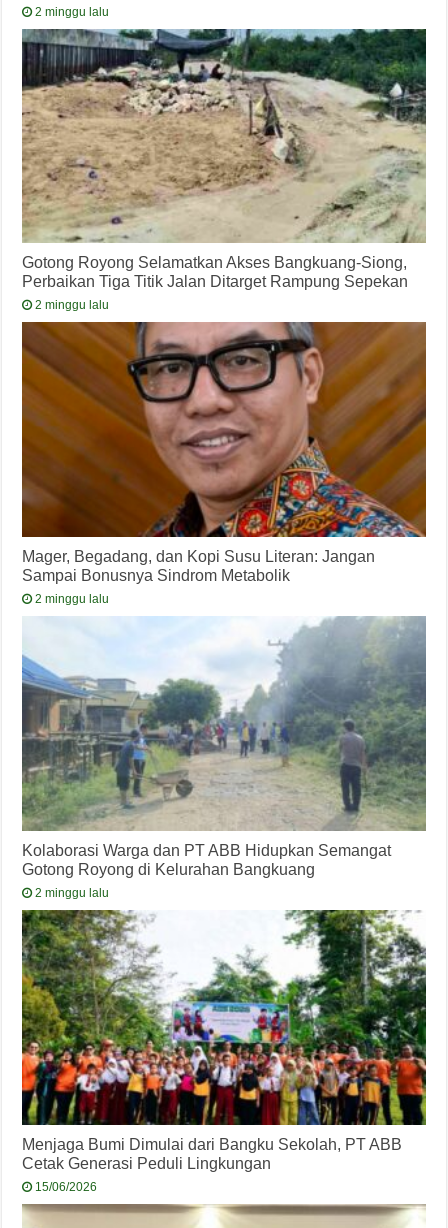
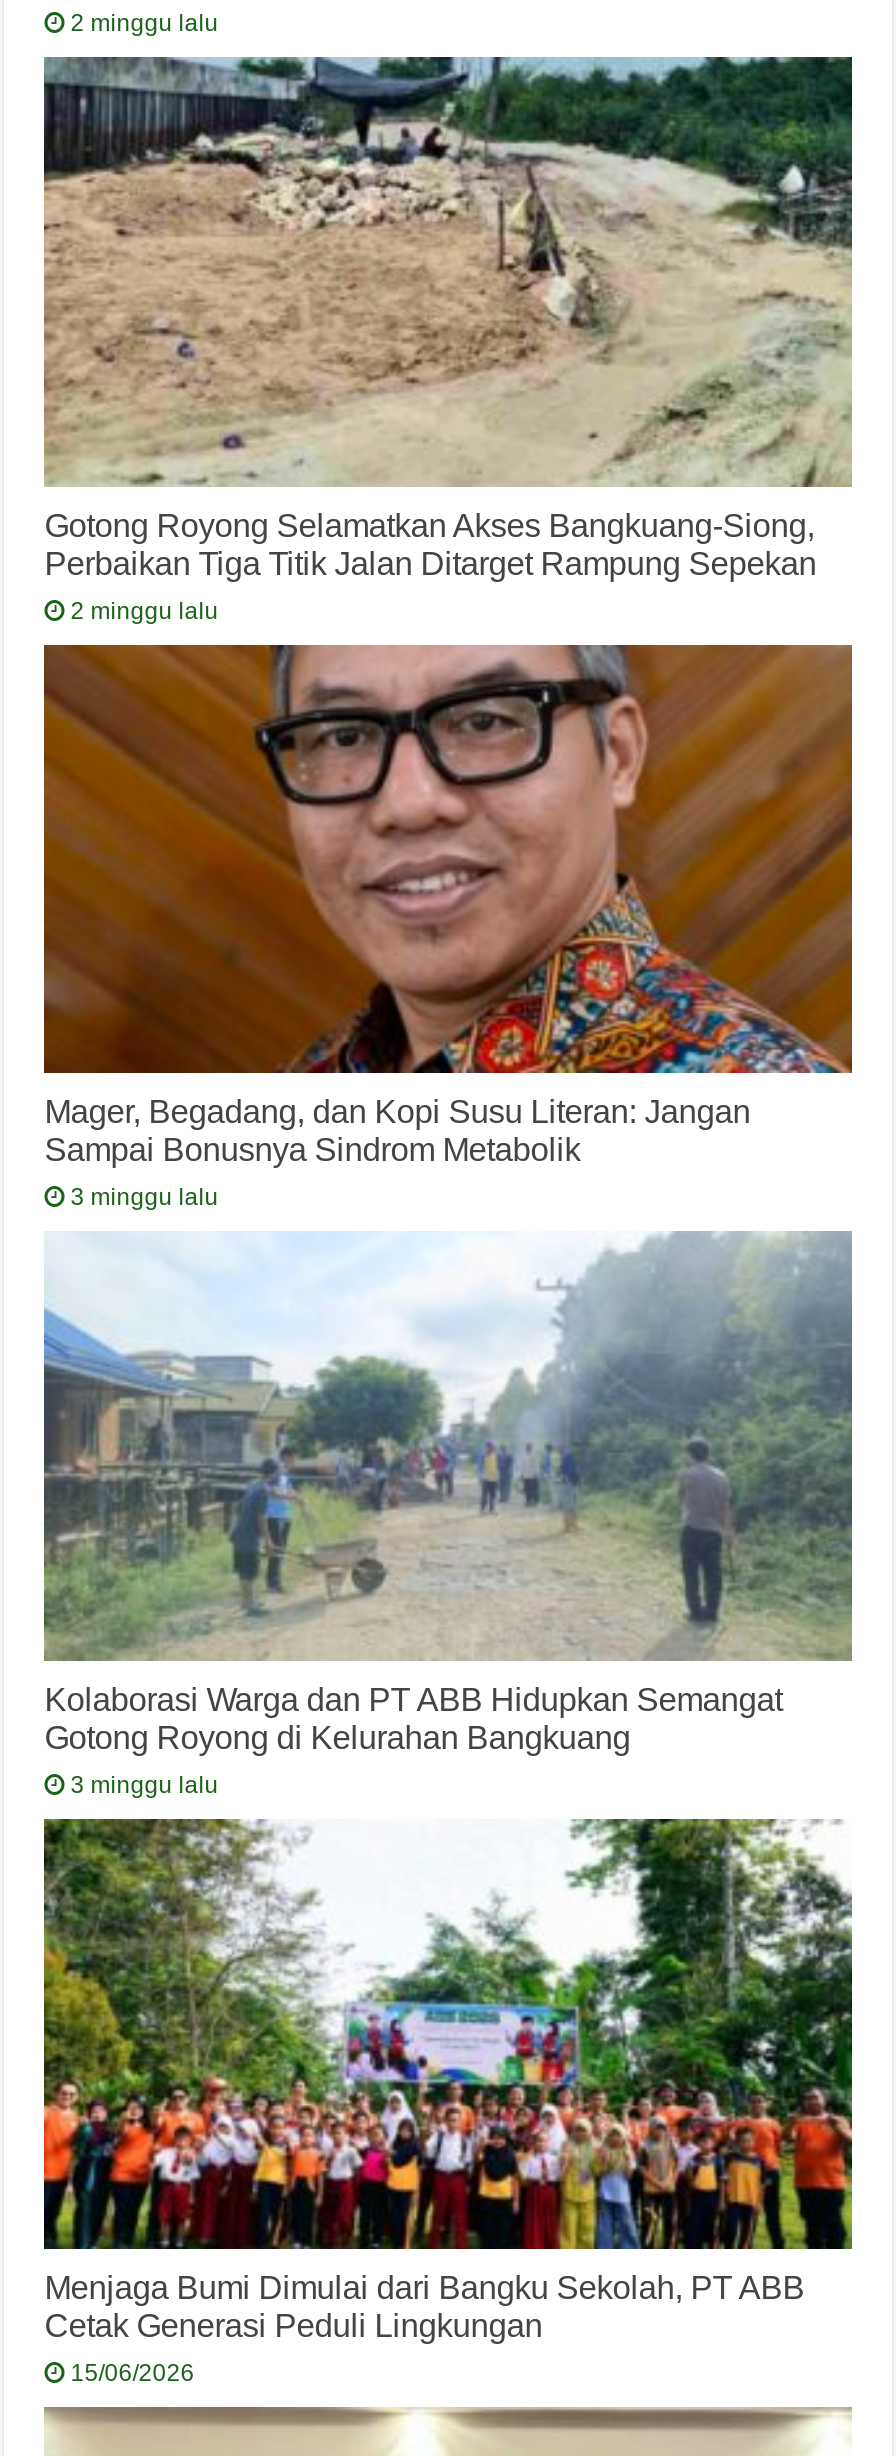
[35,592,109,606] 2 minggu lalu -> [70,1184,218,1212] 3 minggu lalu
[35,886,109,900] 2 minggu lalu -> [70,1772,218,1800] 3 minggu lalu

